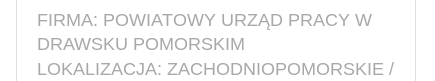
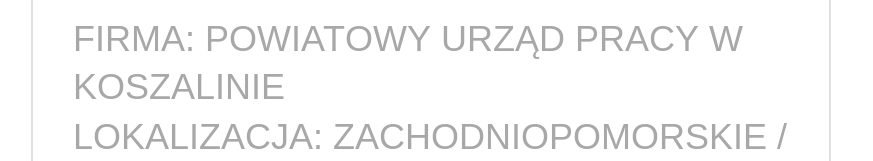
[37,34,245,54] DRAWSKU POMORSKIM -> [73,67,285,107] KOSZALINIE

